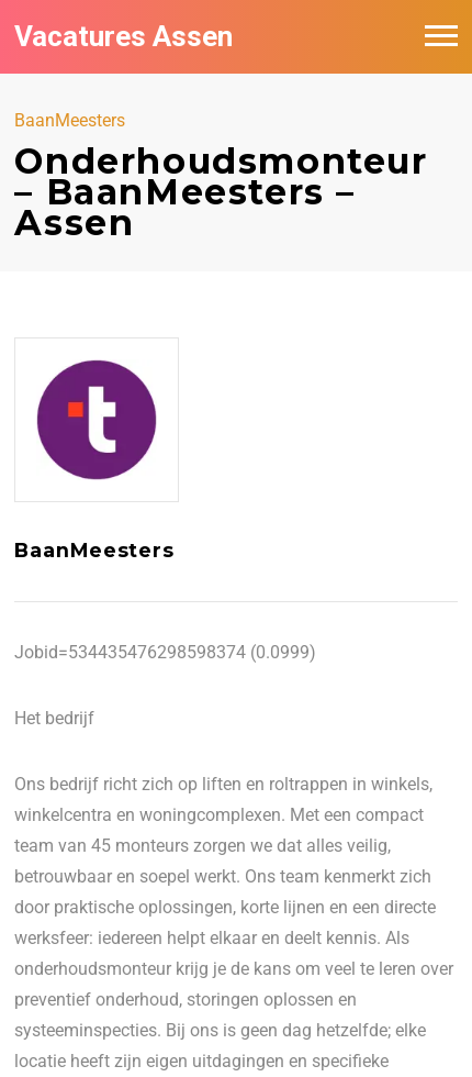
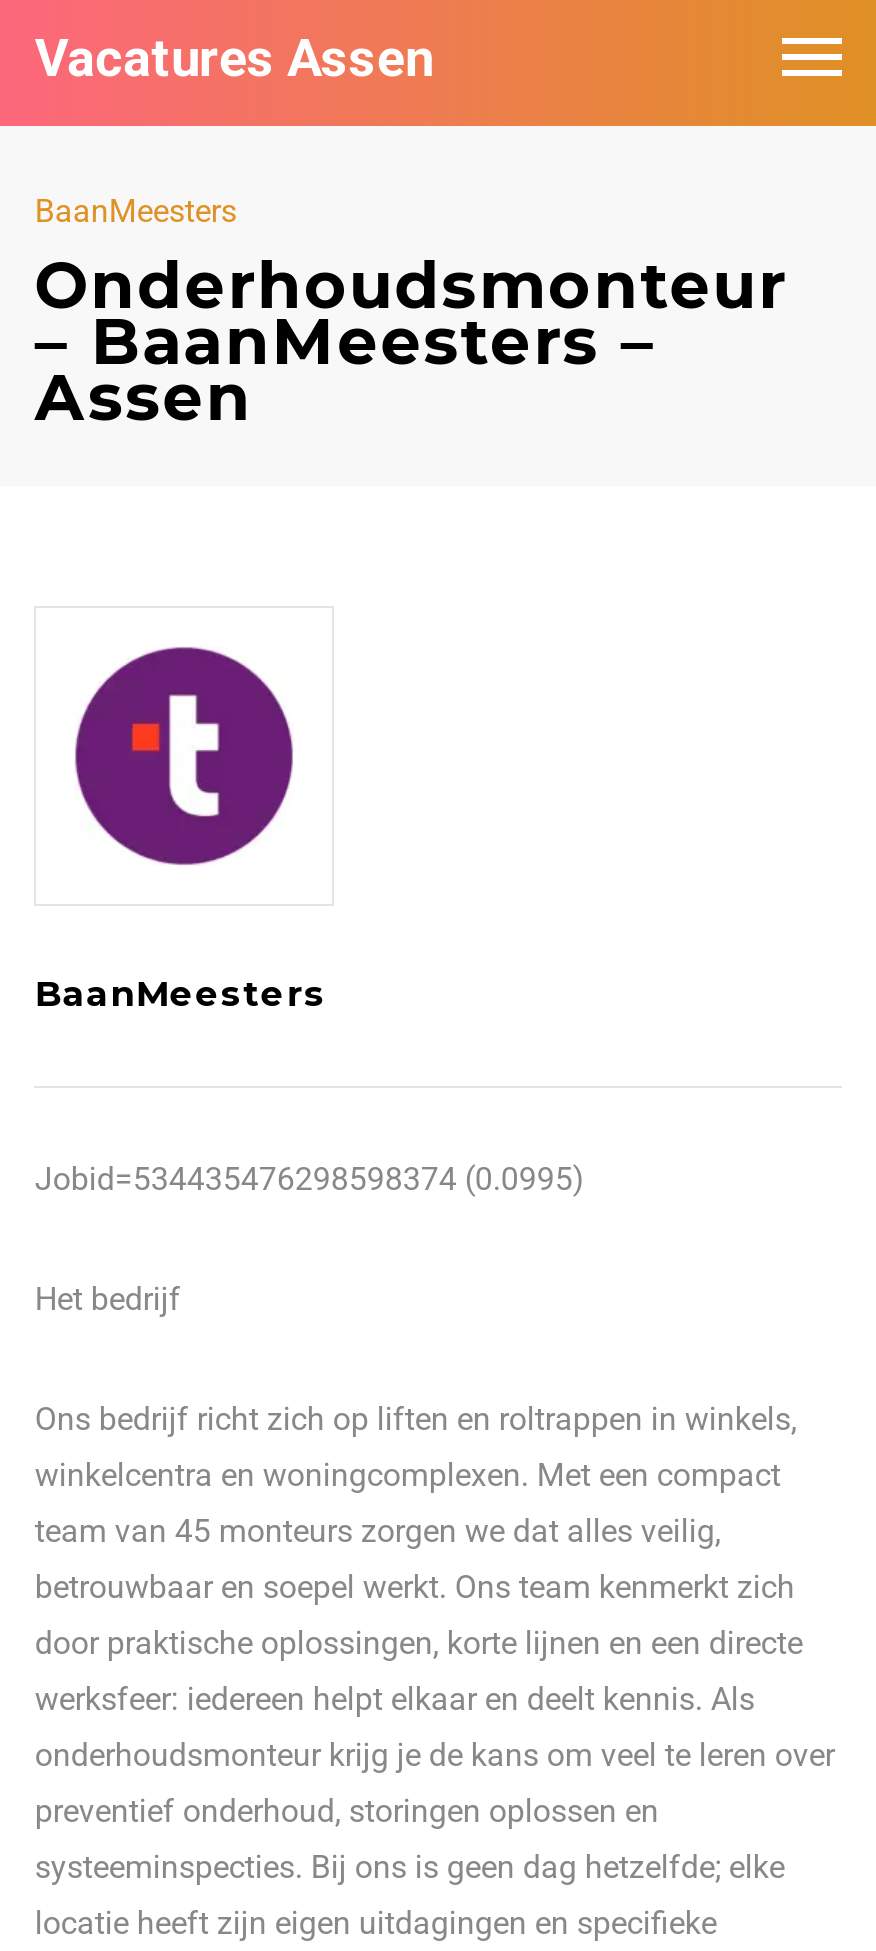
[15,642,317,663] Jobid=534435476298598374 (0.0999) -> [35,1160,585,1198] Jobid=534435476298598374 (0.0995)

